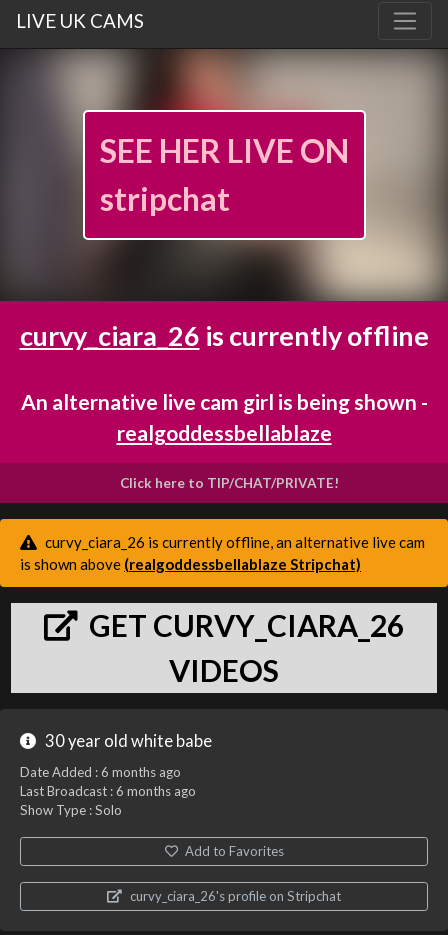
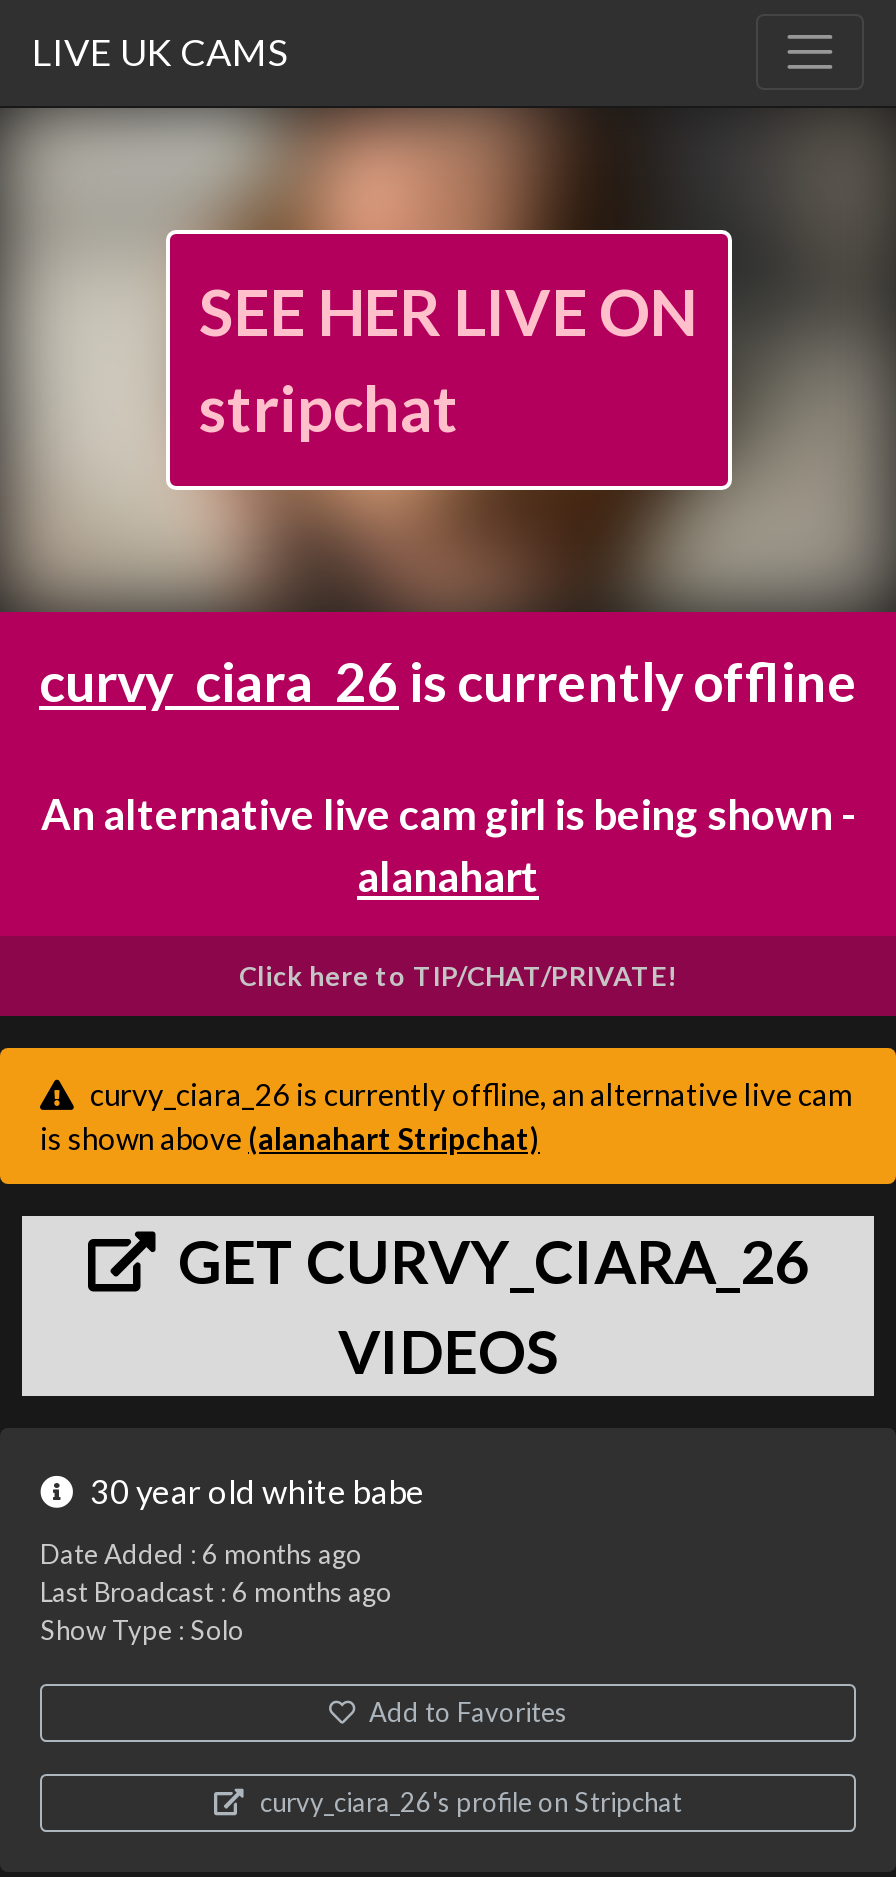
[3,49,445,301] [image] -> [6,108,890,612] [image]
[116,420,331,445] realgoddessbellablaze -> [357,850,539,900] alanahart
[20,555,361,573] is shown above (realgoddessbellablaze Stripchat) -> [40,1120,540,1156] is shown above (alanahart Stripchat)

